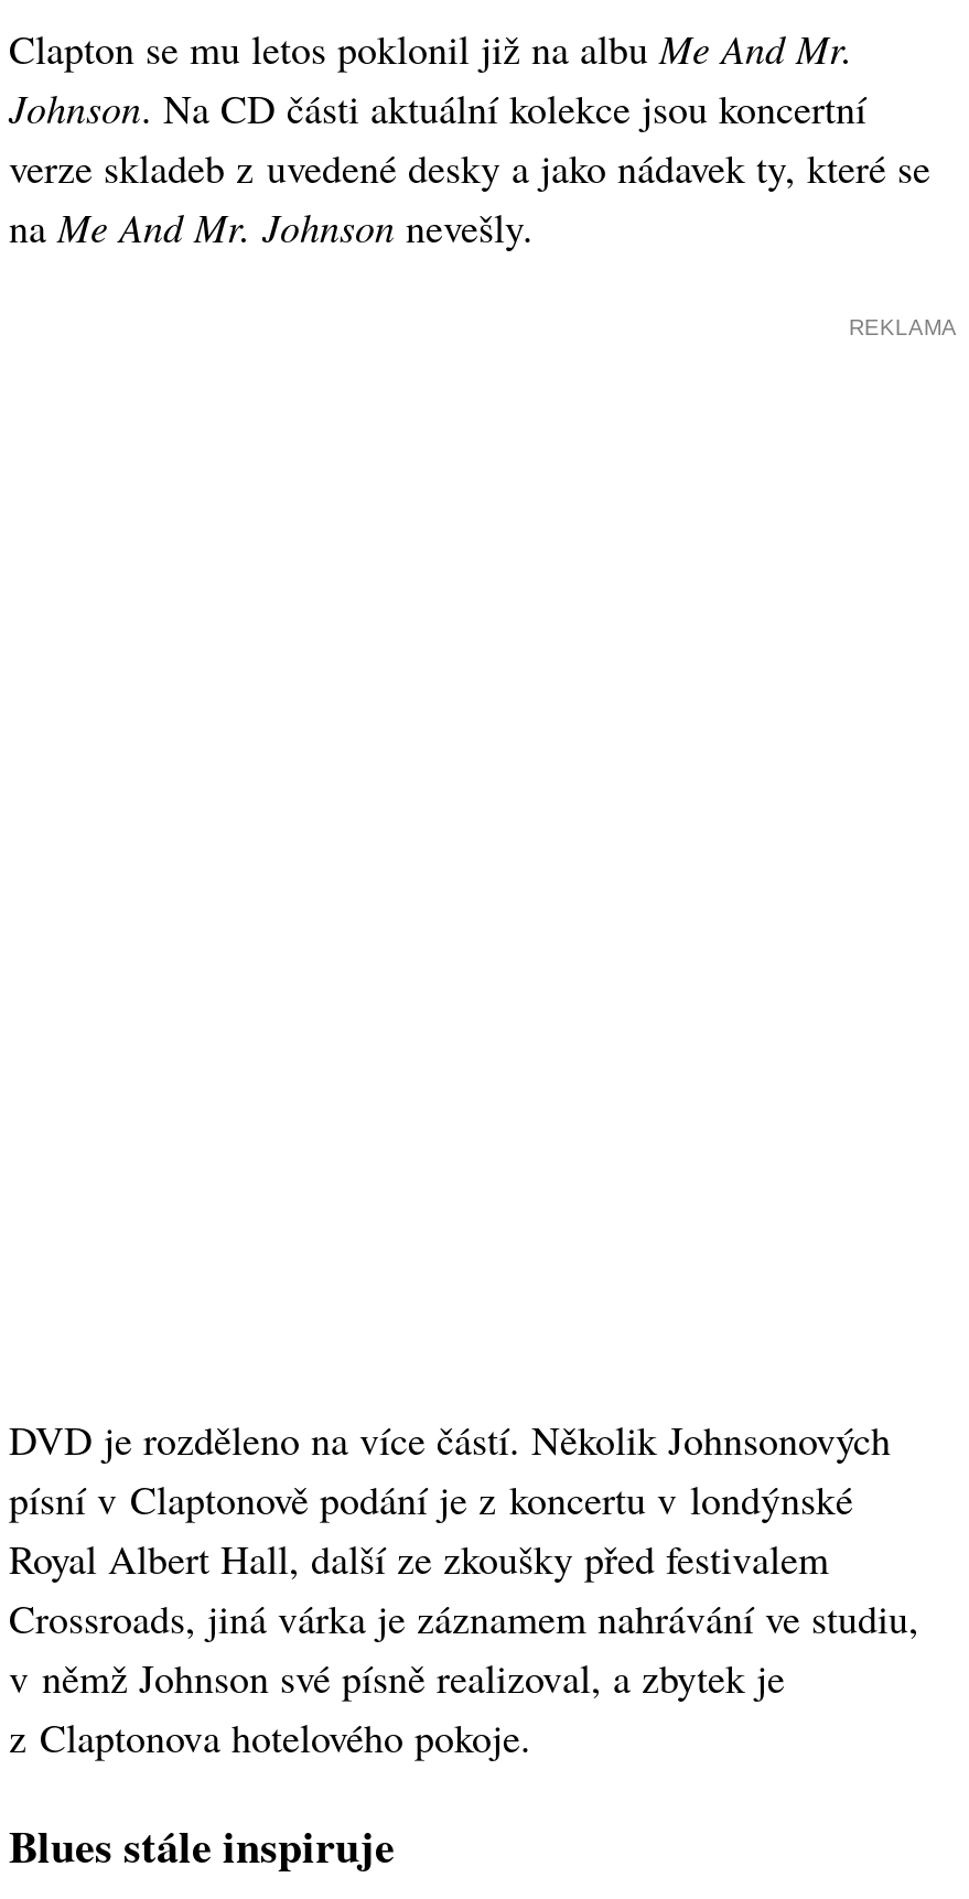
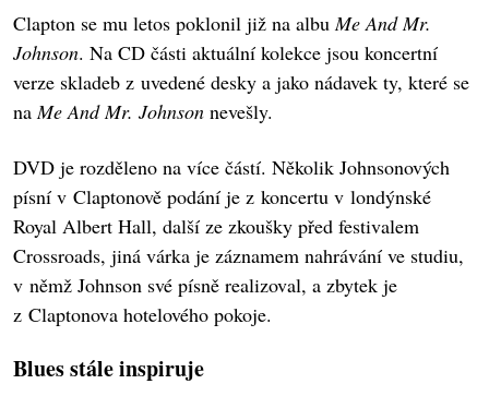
[849,315,957,339] REKLAMA -> none

